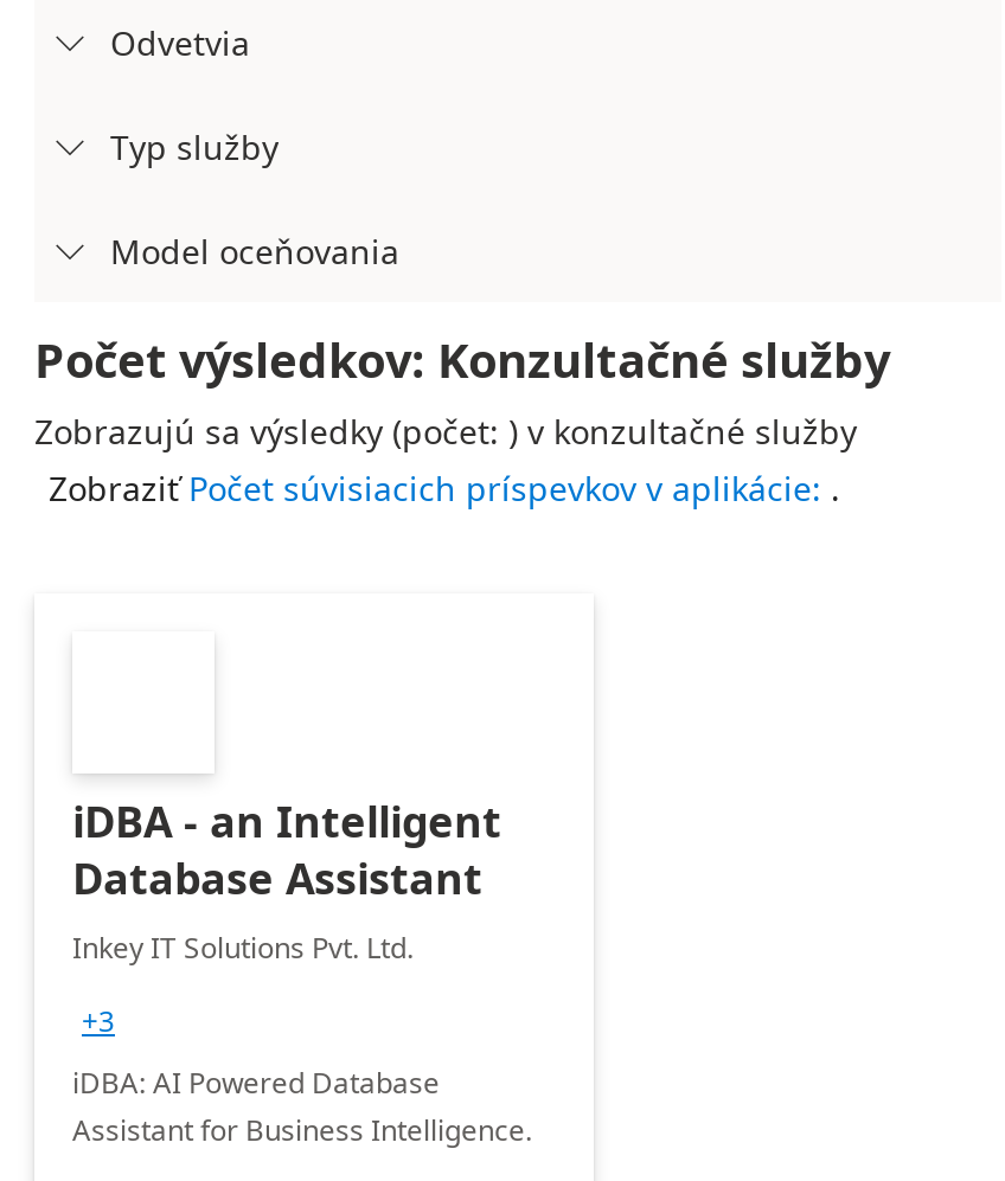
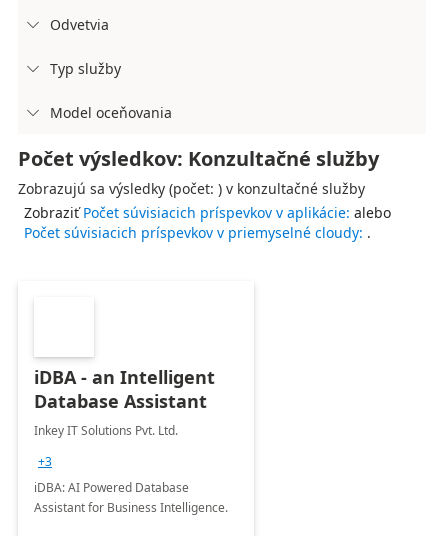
[49,466,840,511] Zobraziť Počet súvisiacich príspevkov v aplikácie:. -> [24,203,391,242] Zobraziť Počet súvisiacich príspevkov v aplikácie: alebo | Počet súvisiacich príspevkov v priemyselné cloudy:.

